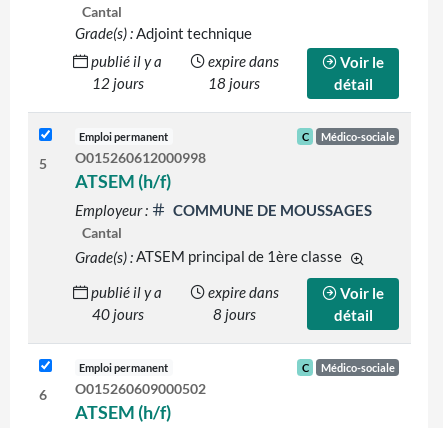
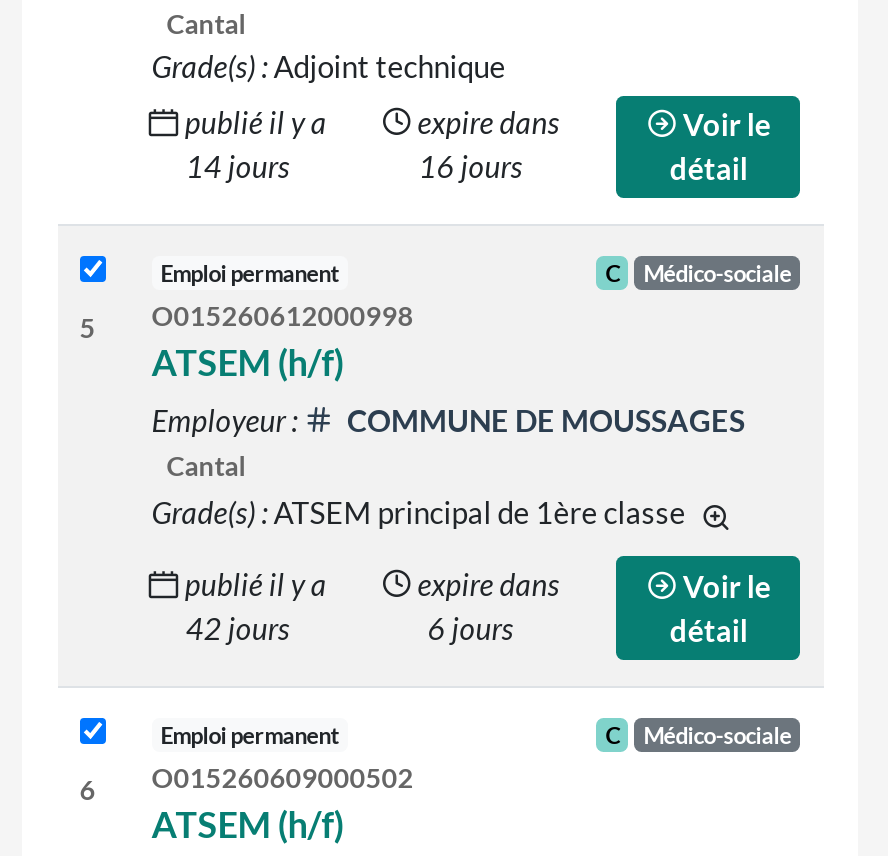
[92,74,144,92] 12 jours -> [186,149,290,185] 14 jours
[208,74,260,92] 18 jours -> [418,149,522,185] 16 jours
[92,305,144,323] 40 jours -> [186,610,290,646] 42 jours
[213,305,256,323] 8 jours -> [427,610,513,646] 6 jours

